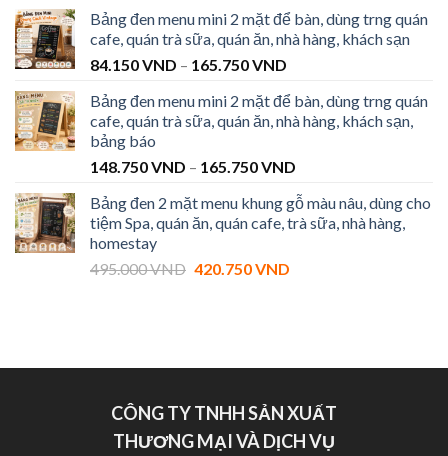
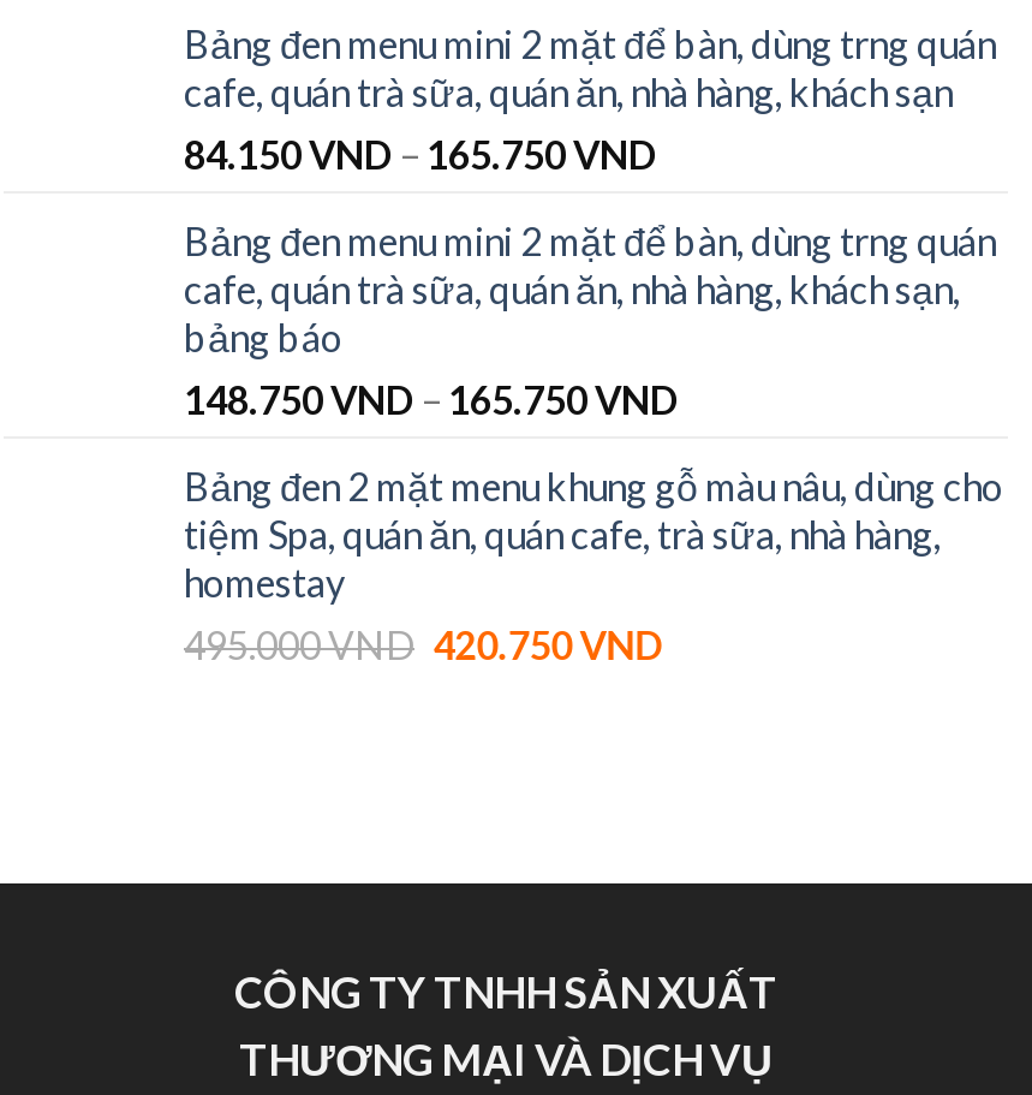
[14,8,76,70] [image] -> none
[14,90,76,152] [image] -> none
[14,192,76,254] [image] -> none

